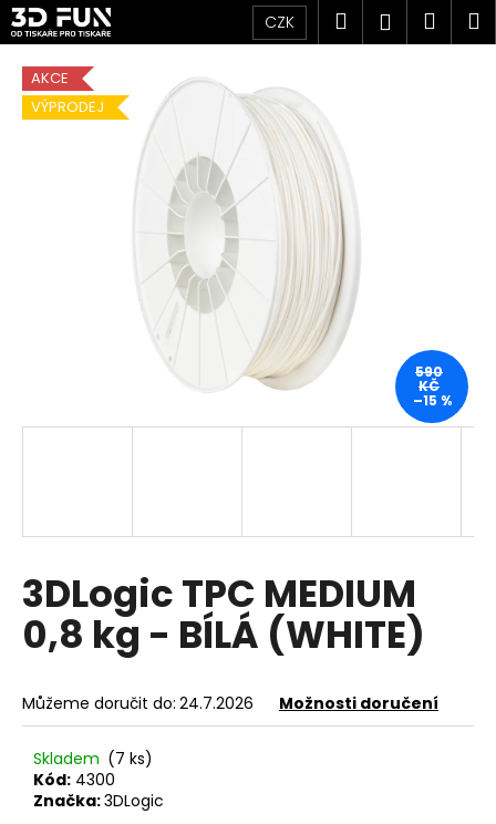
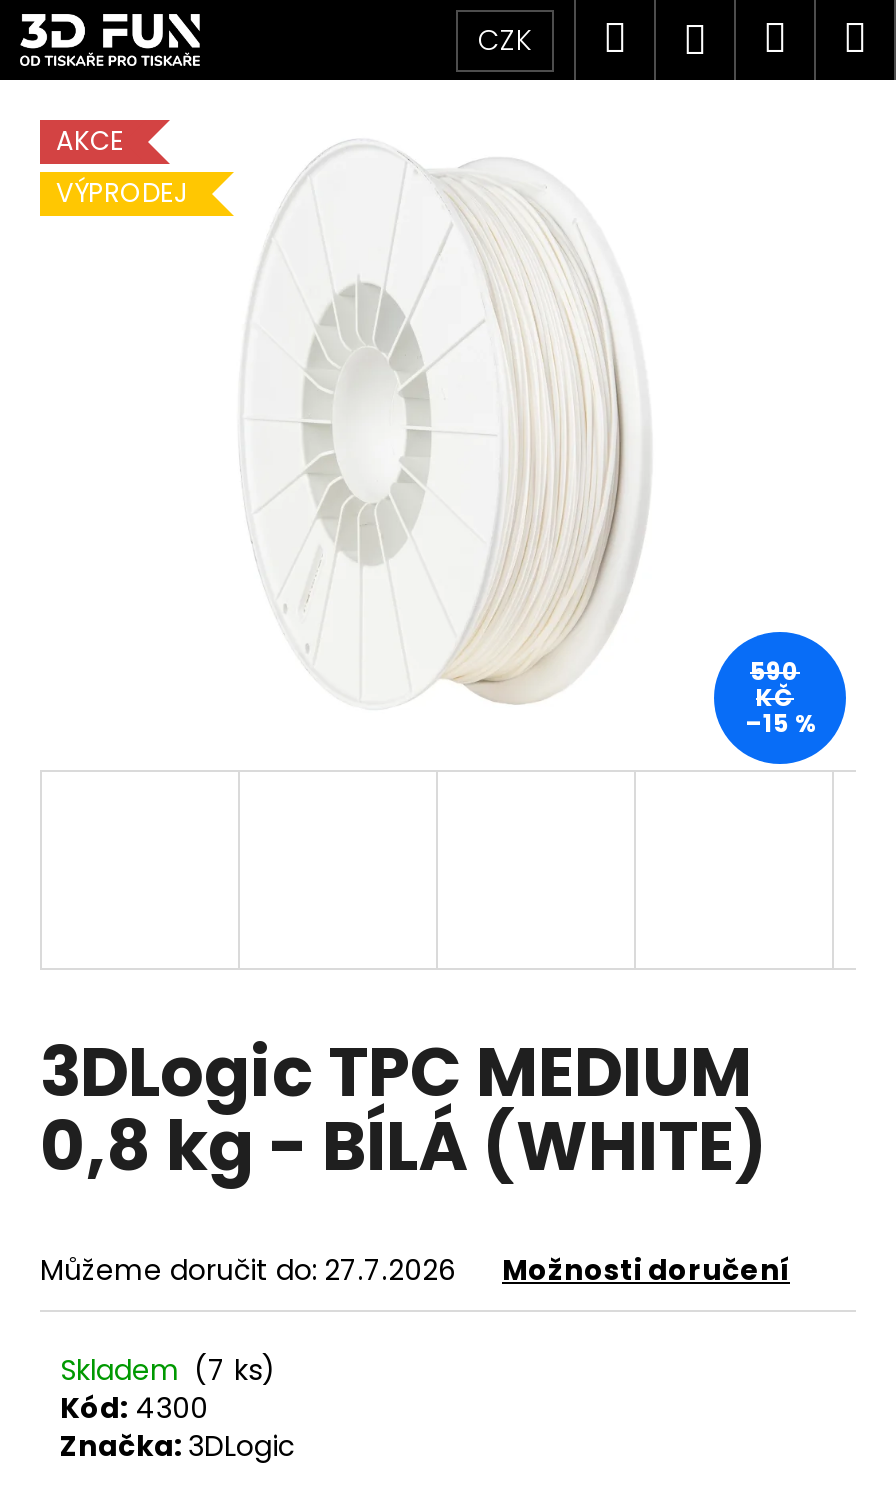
[22,692,254,714] Můžeme doručit do: 24.7.2026 -> [40,1249,456,1289] Můžeme doručit do: 27.7.2026

